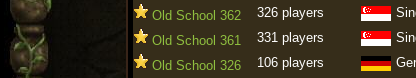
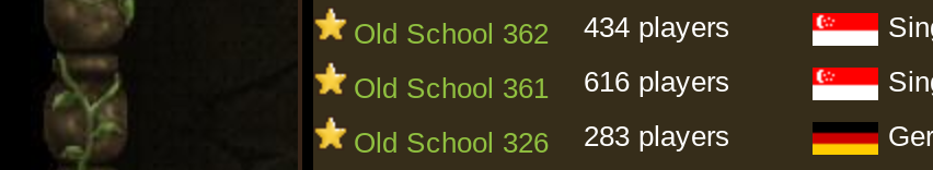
[151,5,323,23] Old School 362 326 players -> [354,11,730,50] Old School 362 434 players
[151,30,323,48] Old School 361 331 players -> [354,65,730,105] Old School 361 616 players
[151,55,323,73] Old School 326 106 players -> [354,120,730,159] Old School 326 283 players

